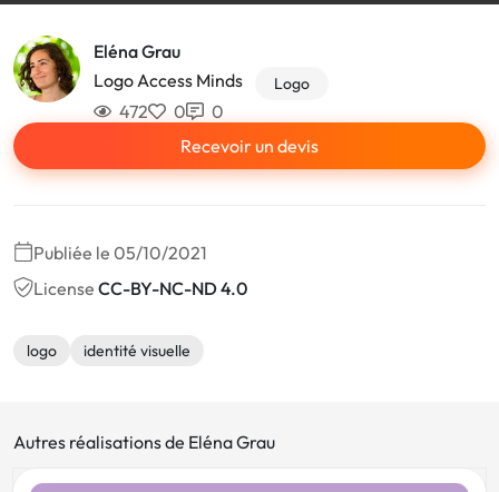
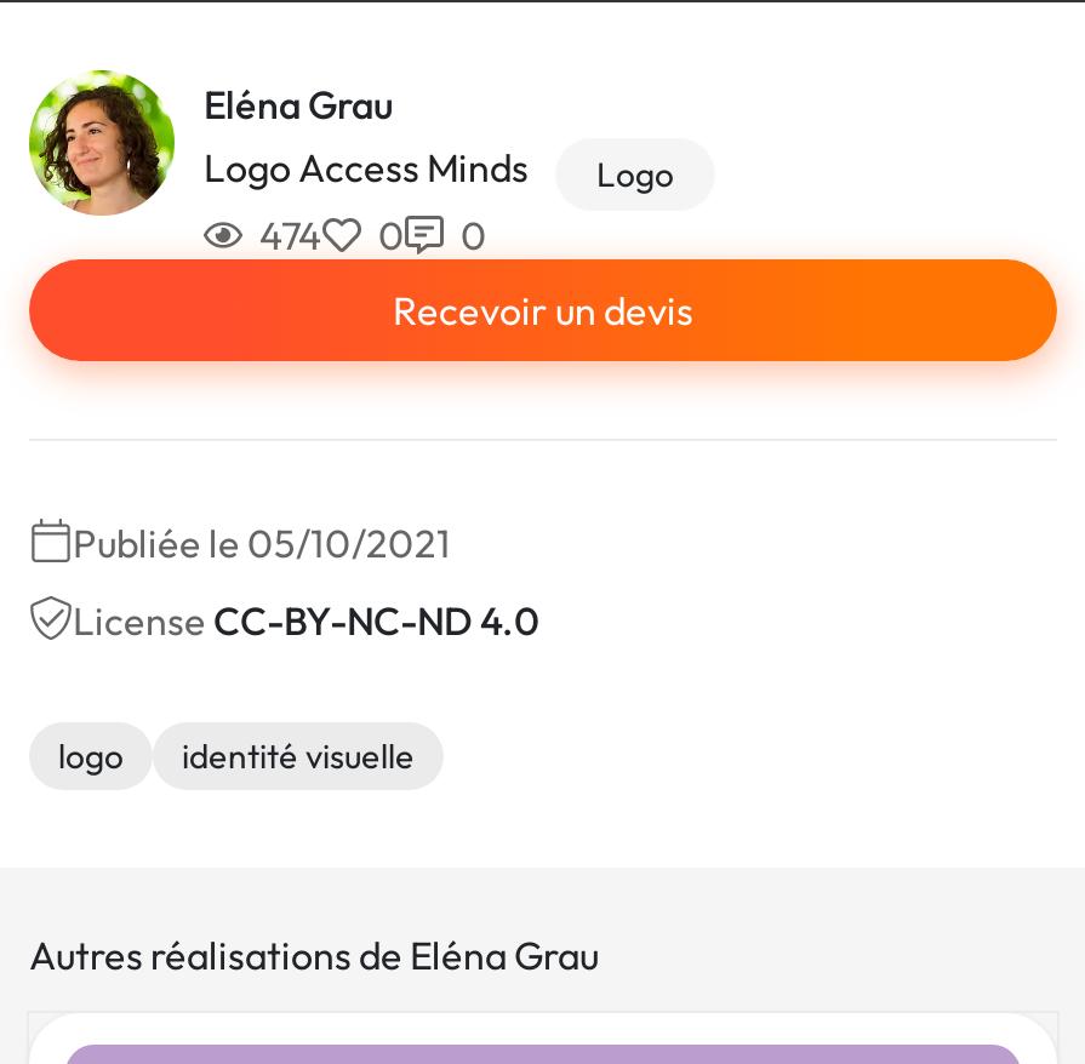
[116,100,148,122] 472 -> [252,210,322,258] 474

